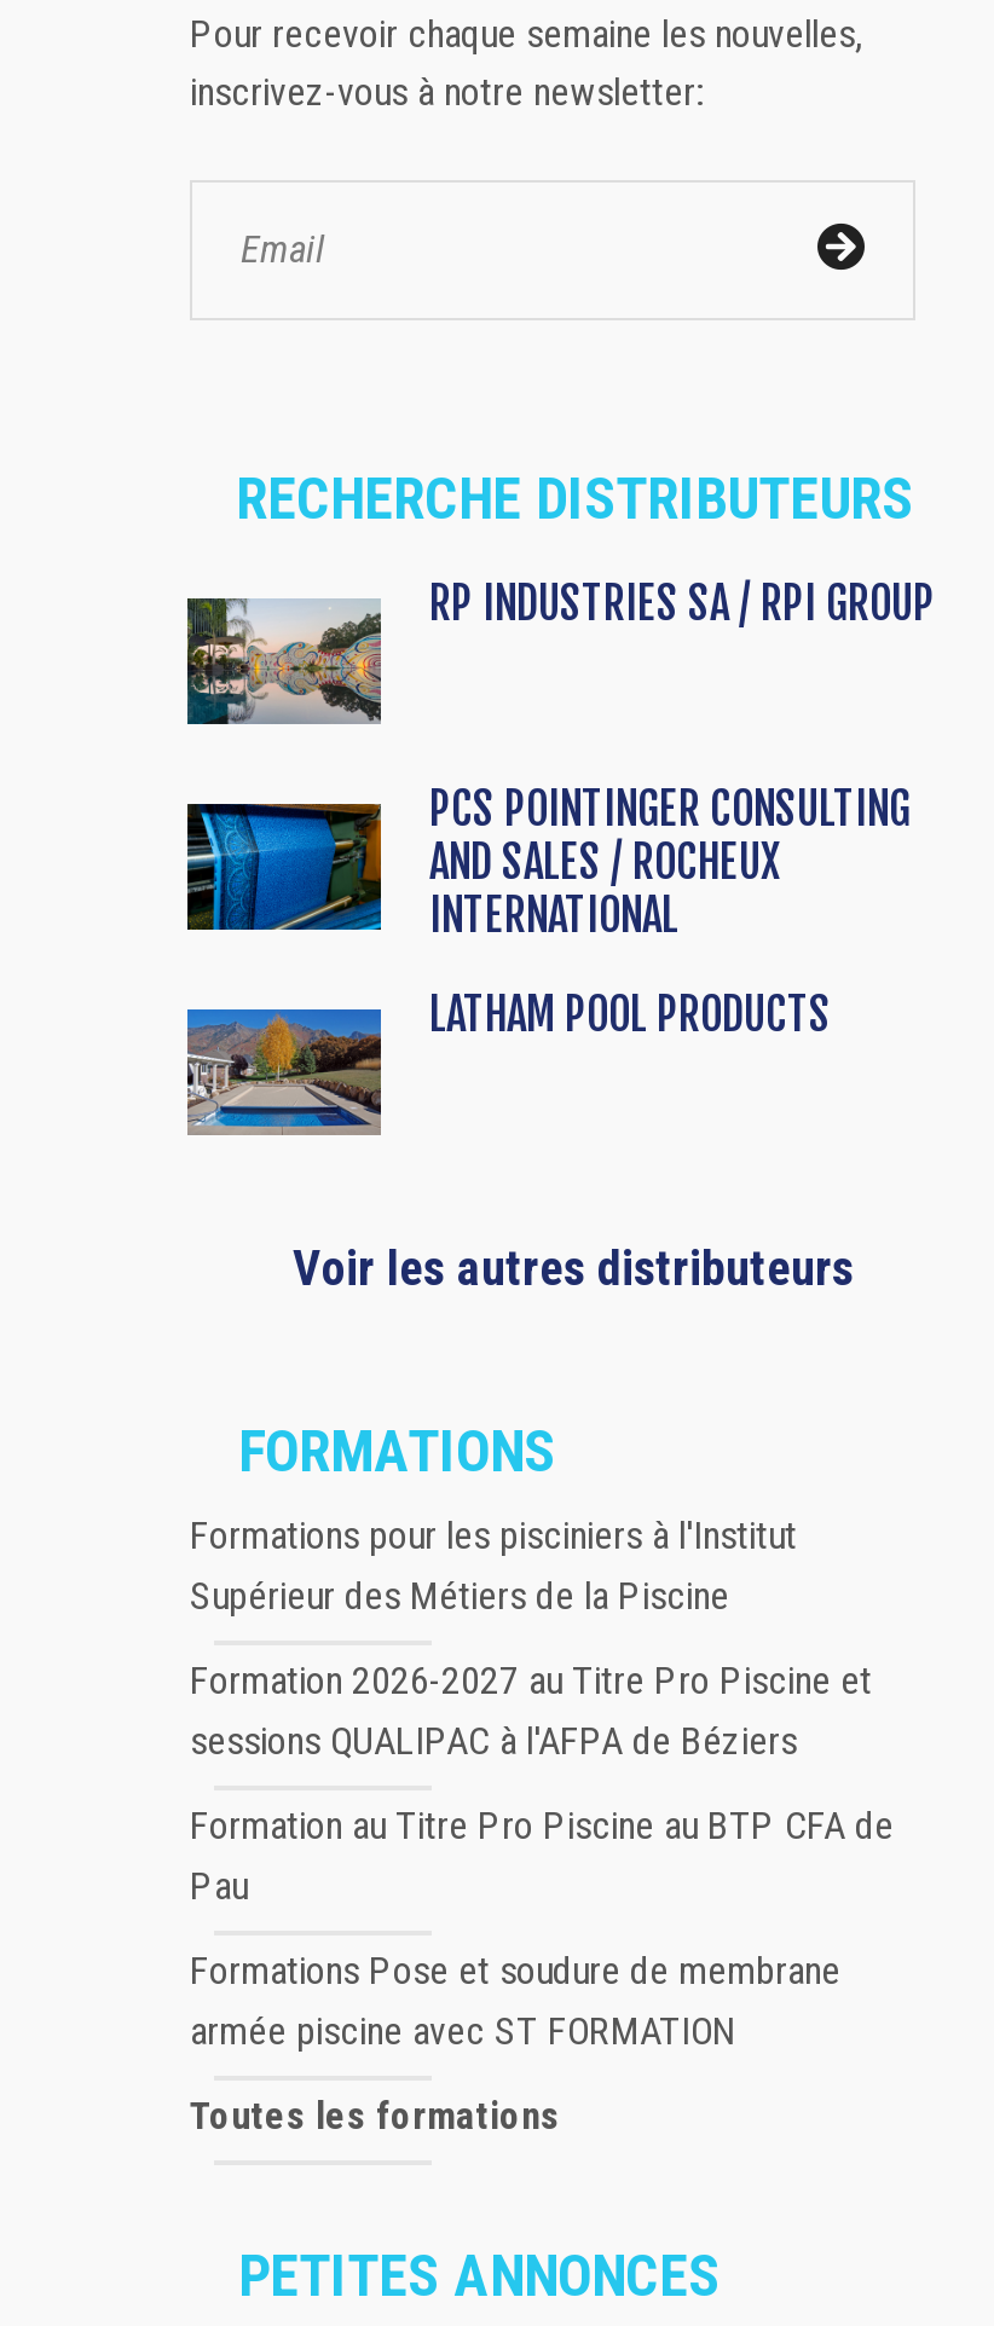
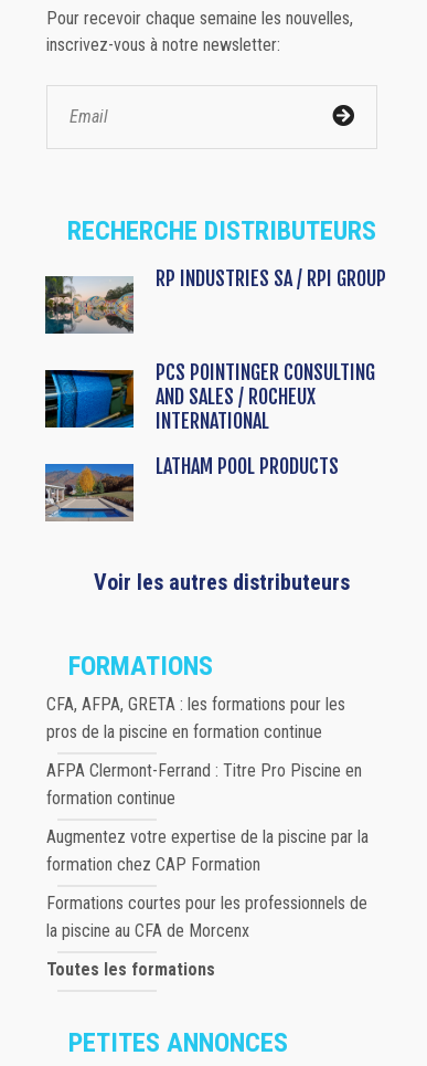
[190,1512,797,1618] Formations pour les pisciniers à l'Institut | Supérieur des Métiers de la Piscine -> [46,694,345,742] CFA, AFPA, GRETA : les formations pour les | pros de la piscine en formation continue
[190,1657,872,1763] Formation 2026-2027 au Titre Pro Piscine et | sessions QUALIPAC à l'AFPA de Béziers -> [46,760,362,808] AFPA Clermont-Ferrand : Titre Pro Piscine en | formation continue
[190,1802,894,1908] Formation au Titre Pro Piscine au BTP CFA de | Pau -> [46,826,369,875] Augmentez votre expertise de la piscine par la | formation chez CAP Formation
[190,1947,840,2054] Formations Pose et soudure de membrane | armée piscine avec ST FORMATION -> [46,892,367,941] Formations courtes pour les professionnels de | la piscine au CFA de Morcenx

